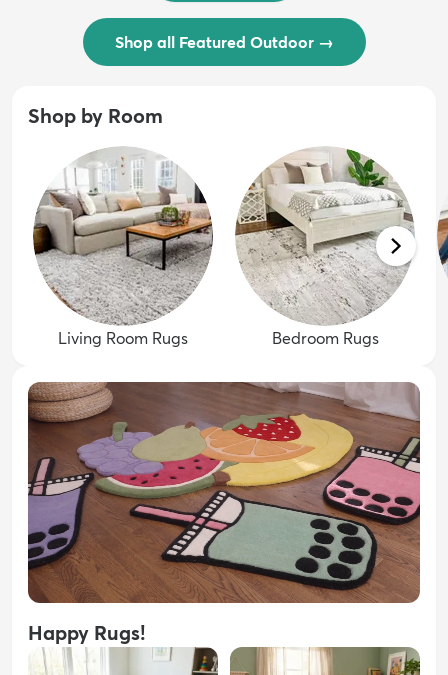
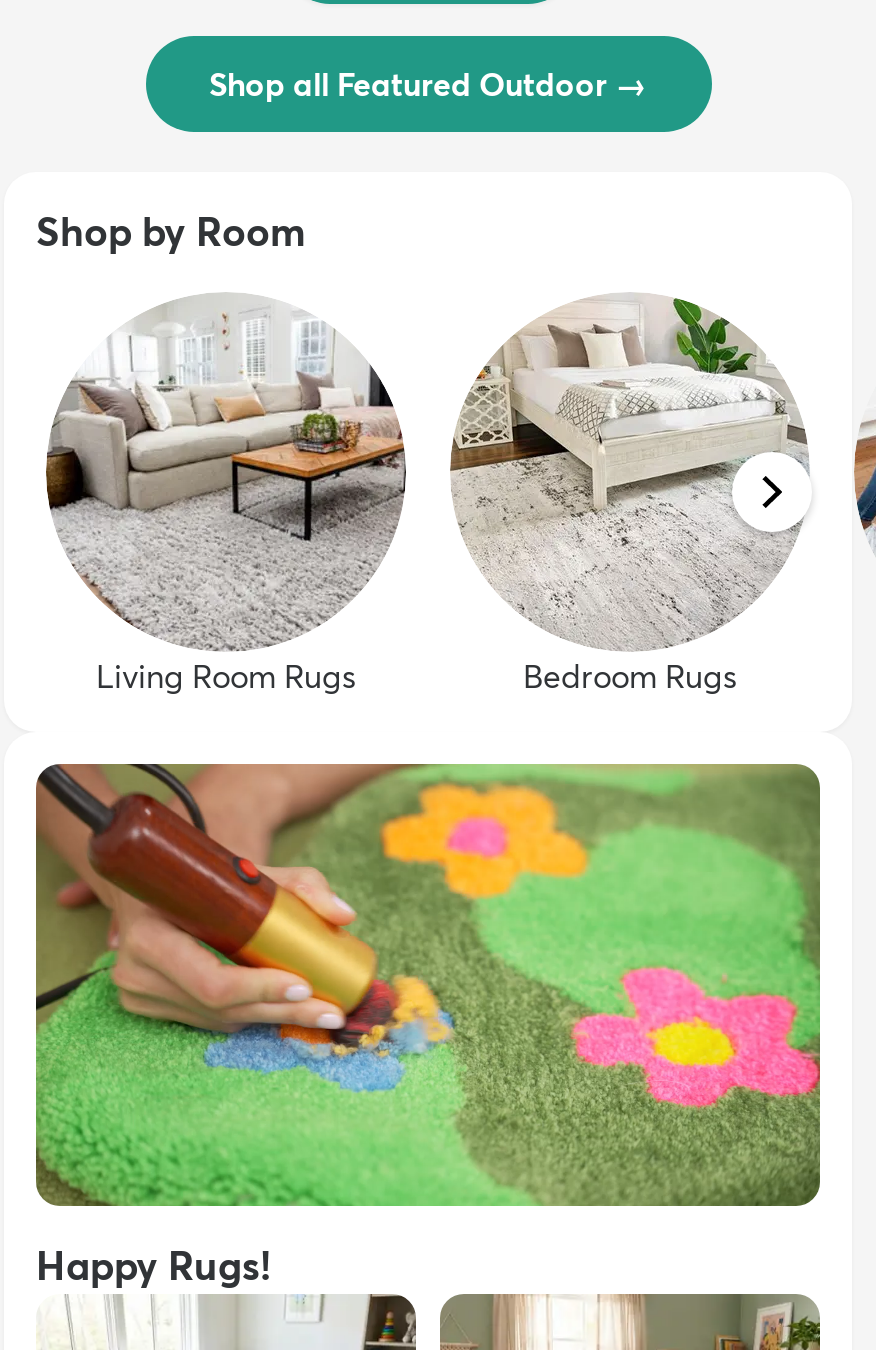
[27,381,421,604] [image] -> [34,762,822,1208] [image]

